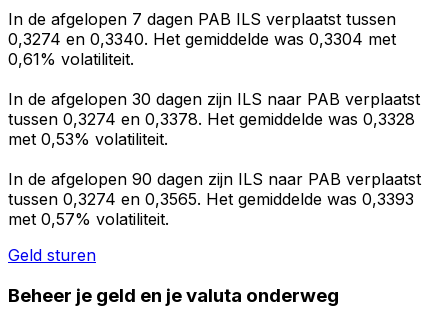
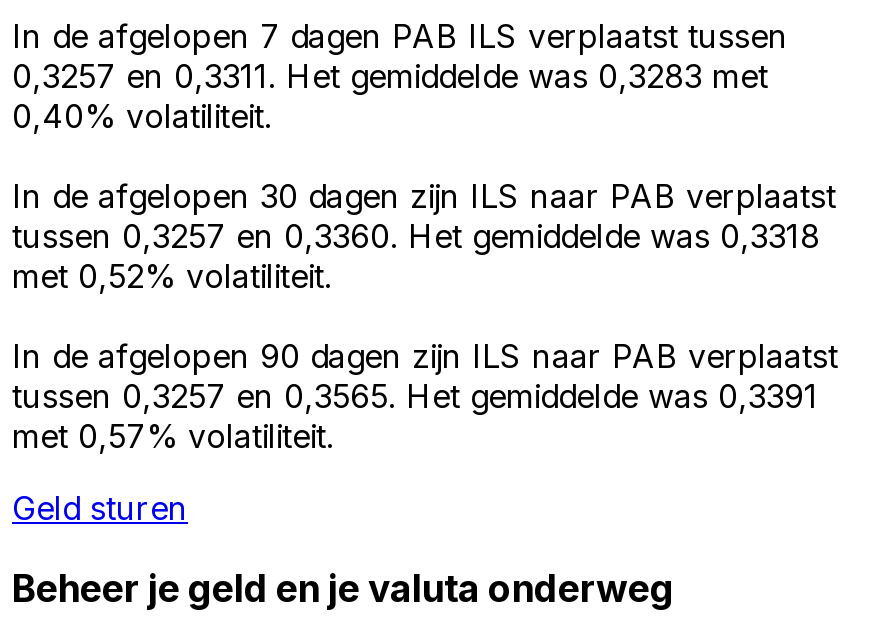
[8,29,396,49] 0,3274 en 0,3340. Het gemiddelde was 0,3304 met -> [12,56,768,96] 0,3257 en 0,3311. Het gemiddelde was 0,3283 met
[8,49,134,69] 0,61% volatiliteit. -> [12,96,272,136] 0,40% volatiliteit.
[8,109,415,129] tussen 0,3274 en 0,3378. Het gemiddelde was 0,3328 -> [12,216,820,256] tussen 0,3257 en 0,3360. Het gemiddelde was 0,3318
[8,129,168,149] met 0,53% volatiliteit. -> [12,256,332,296] met 0,52% volatiliteit.
[8,189,414,209] tussen 0,3274 en 0,3565. Het gemiddelde was 0,3393 -> [12,376,818,416] tussen 0,3257 en 0,3565. Het gemiddelde was 0,3391

